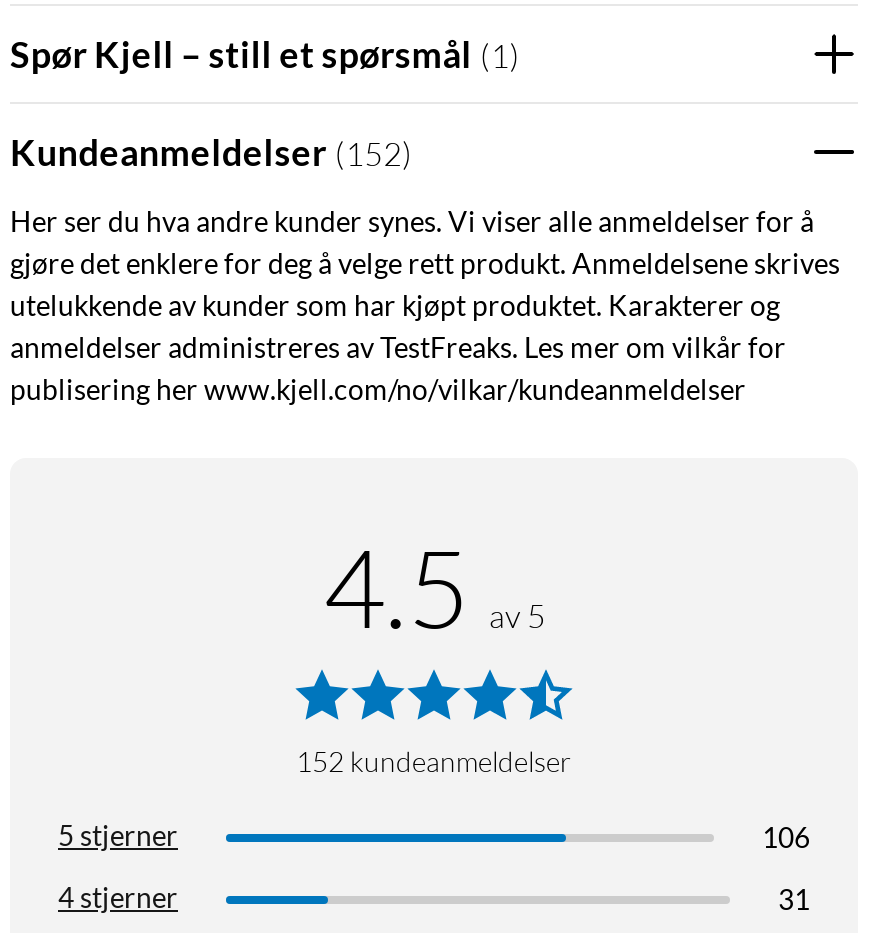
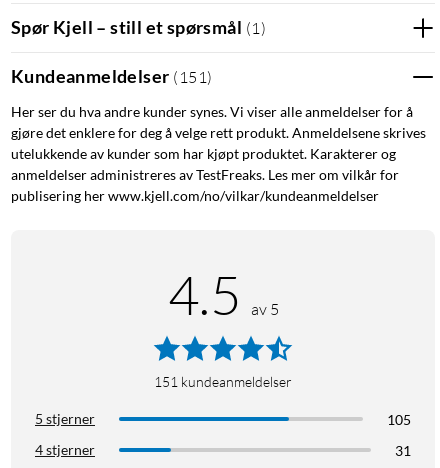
[10,130,413,174] Kundeanmeldelser (152) -> [11,65,212,87] Kundeanmeldelser (151)
[296,745,572,779] 152 kundeanmeldelser -> [154,372,292,389] 151 kundeanmeldelser
[762,821,810,855] 106 -> [387,410,411,427] 105

